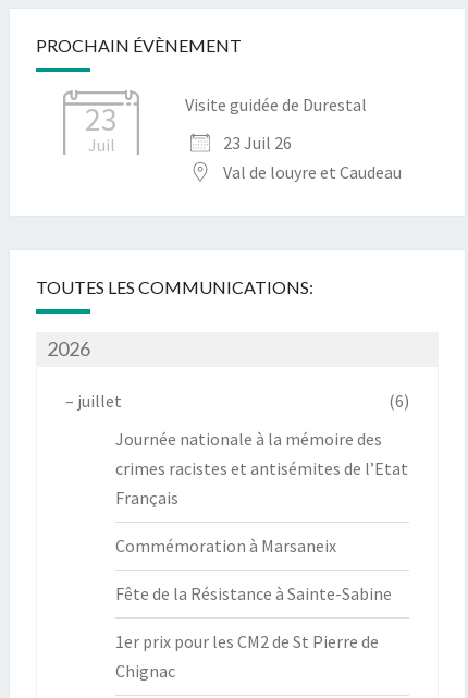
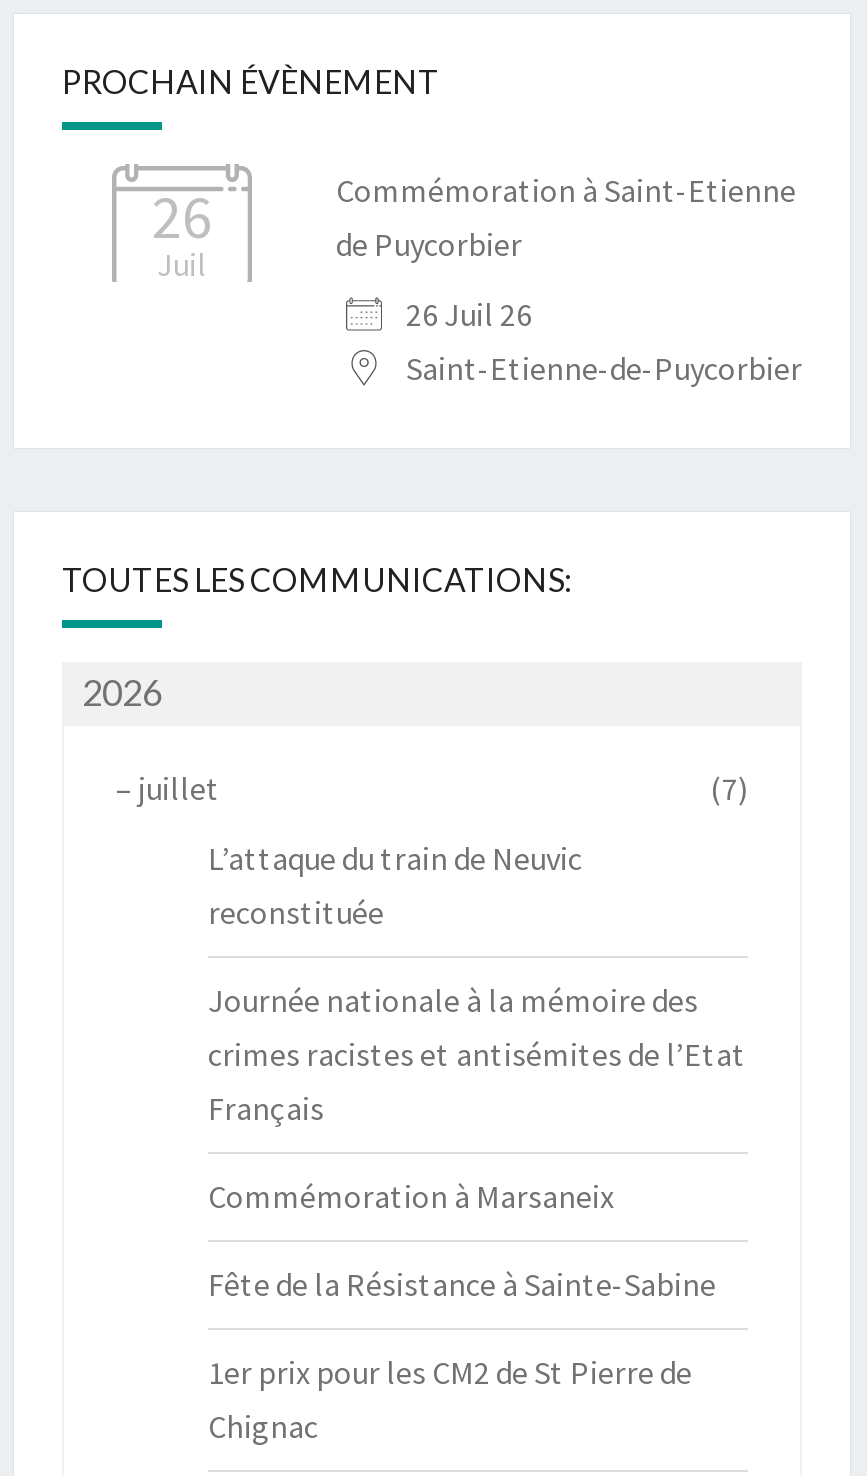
[85,97,118,139] 23 -> [152,177,212,253] 26
[185,94,367,115] Visite guidée de Durestal -> [336,170,796,264] Commémoration à Saint-Etienne | de Puycorbier
[223,132,402,183] 23 Juil 26 | Val de louyre et Caudeau -> [406,294,802,388] 26 Juil 26 | Saint-Etienne-de-Puycorbier
[389,390,409,412] (6) -> [208,768,748,932] (7) | L’attaque du train de Neuvic | reconstituée

